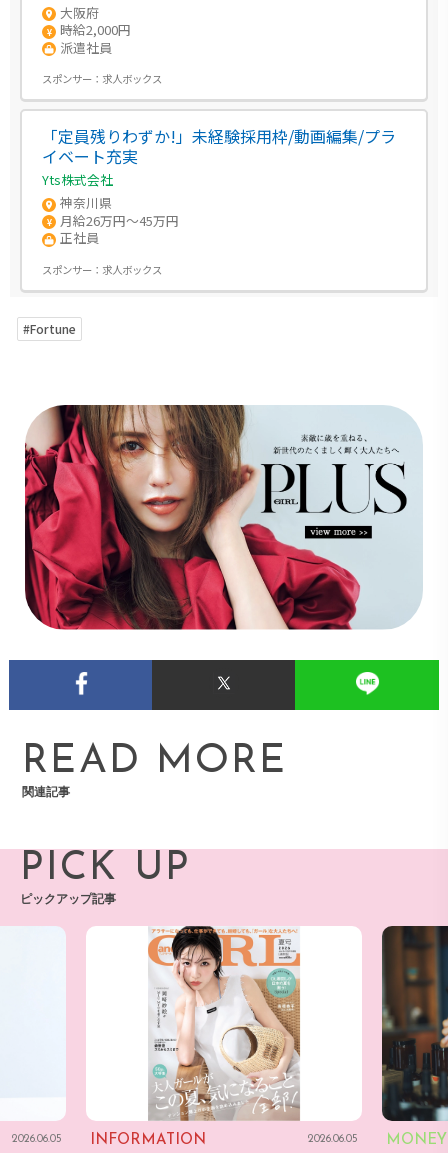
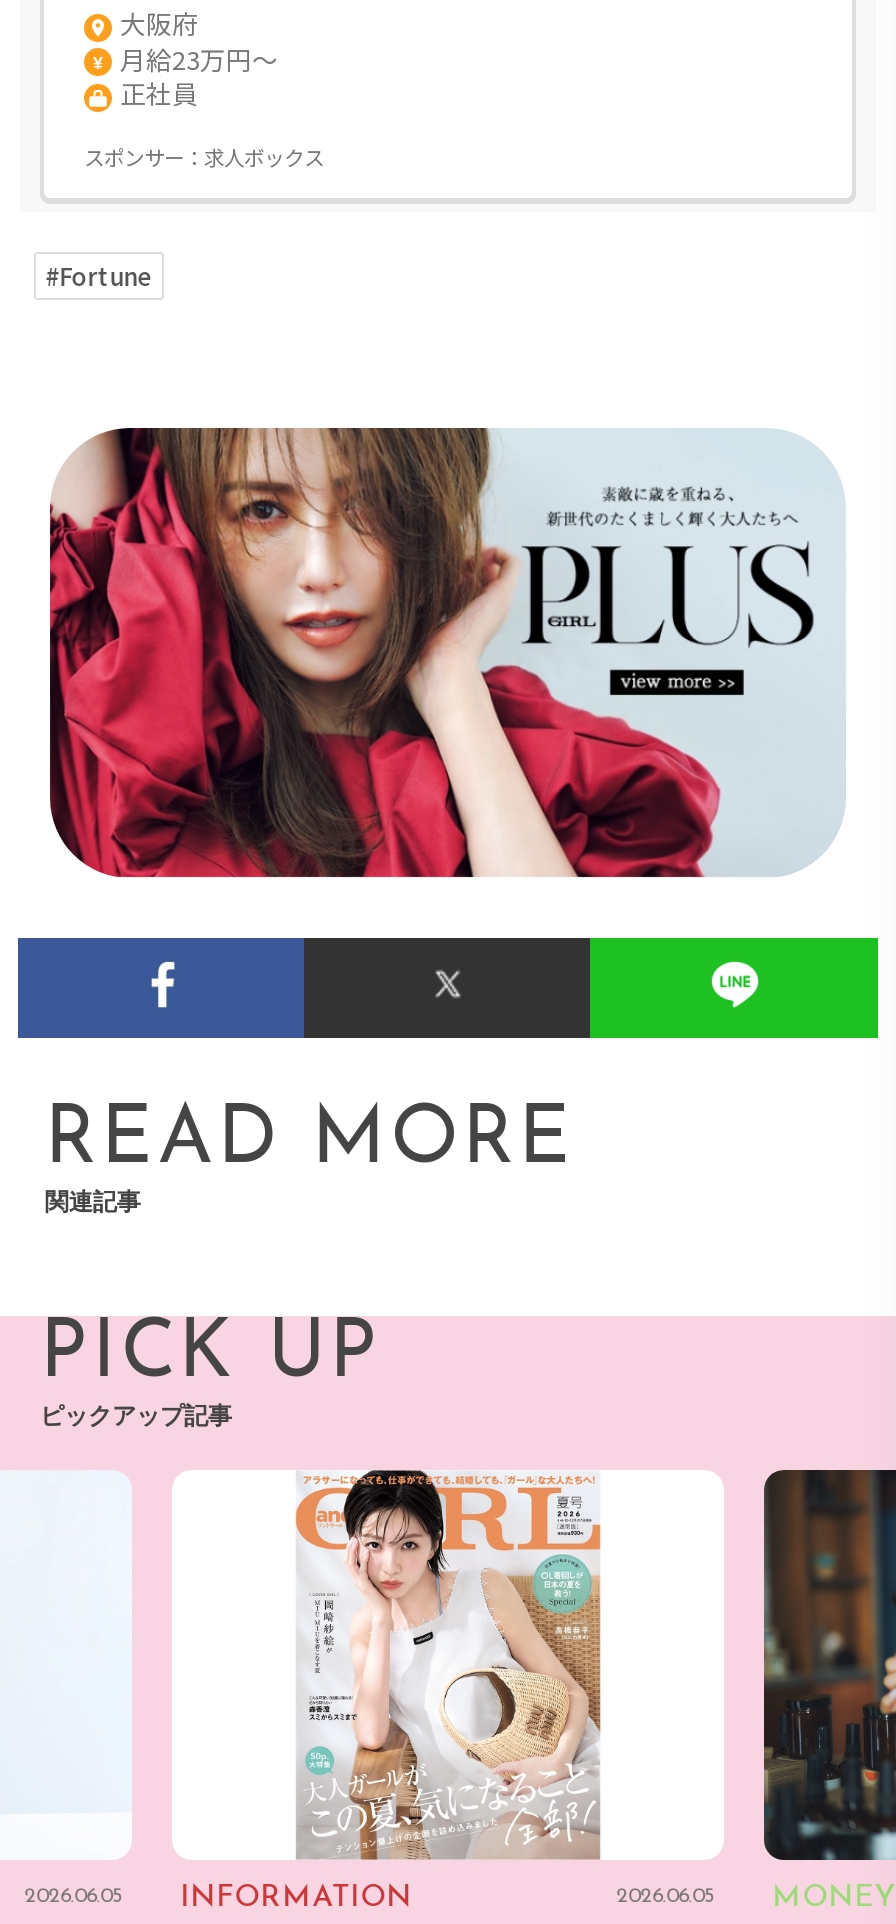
[42,20,396,230] 時給2,000円 | 派遣社員 | スポンサー：求人ボックス | 「定員残りわずか!」未経験採用枠/動画編集/プラ | イベート充実 | Yts株式会社 | 神奈川県 | 月給26万円～45万円 -> [120,40,278,78] 月給23万円～

